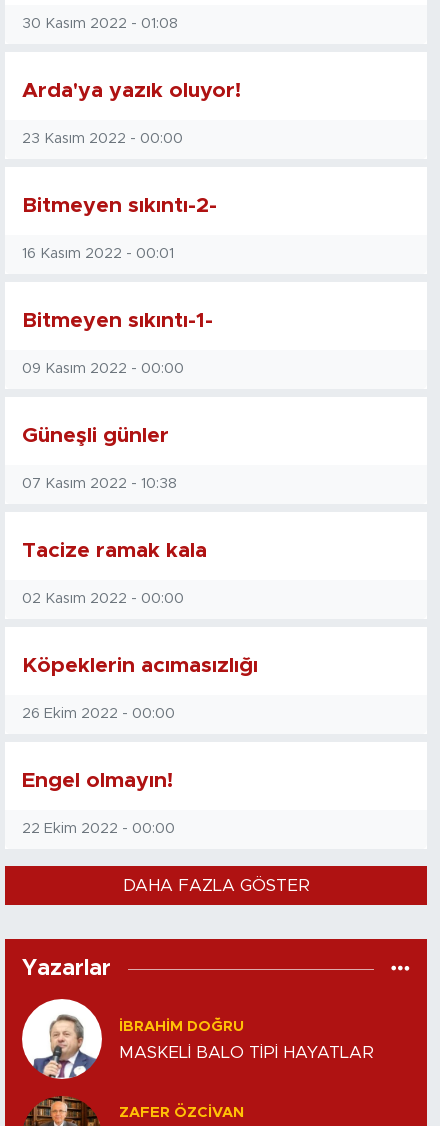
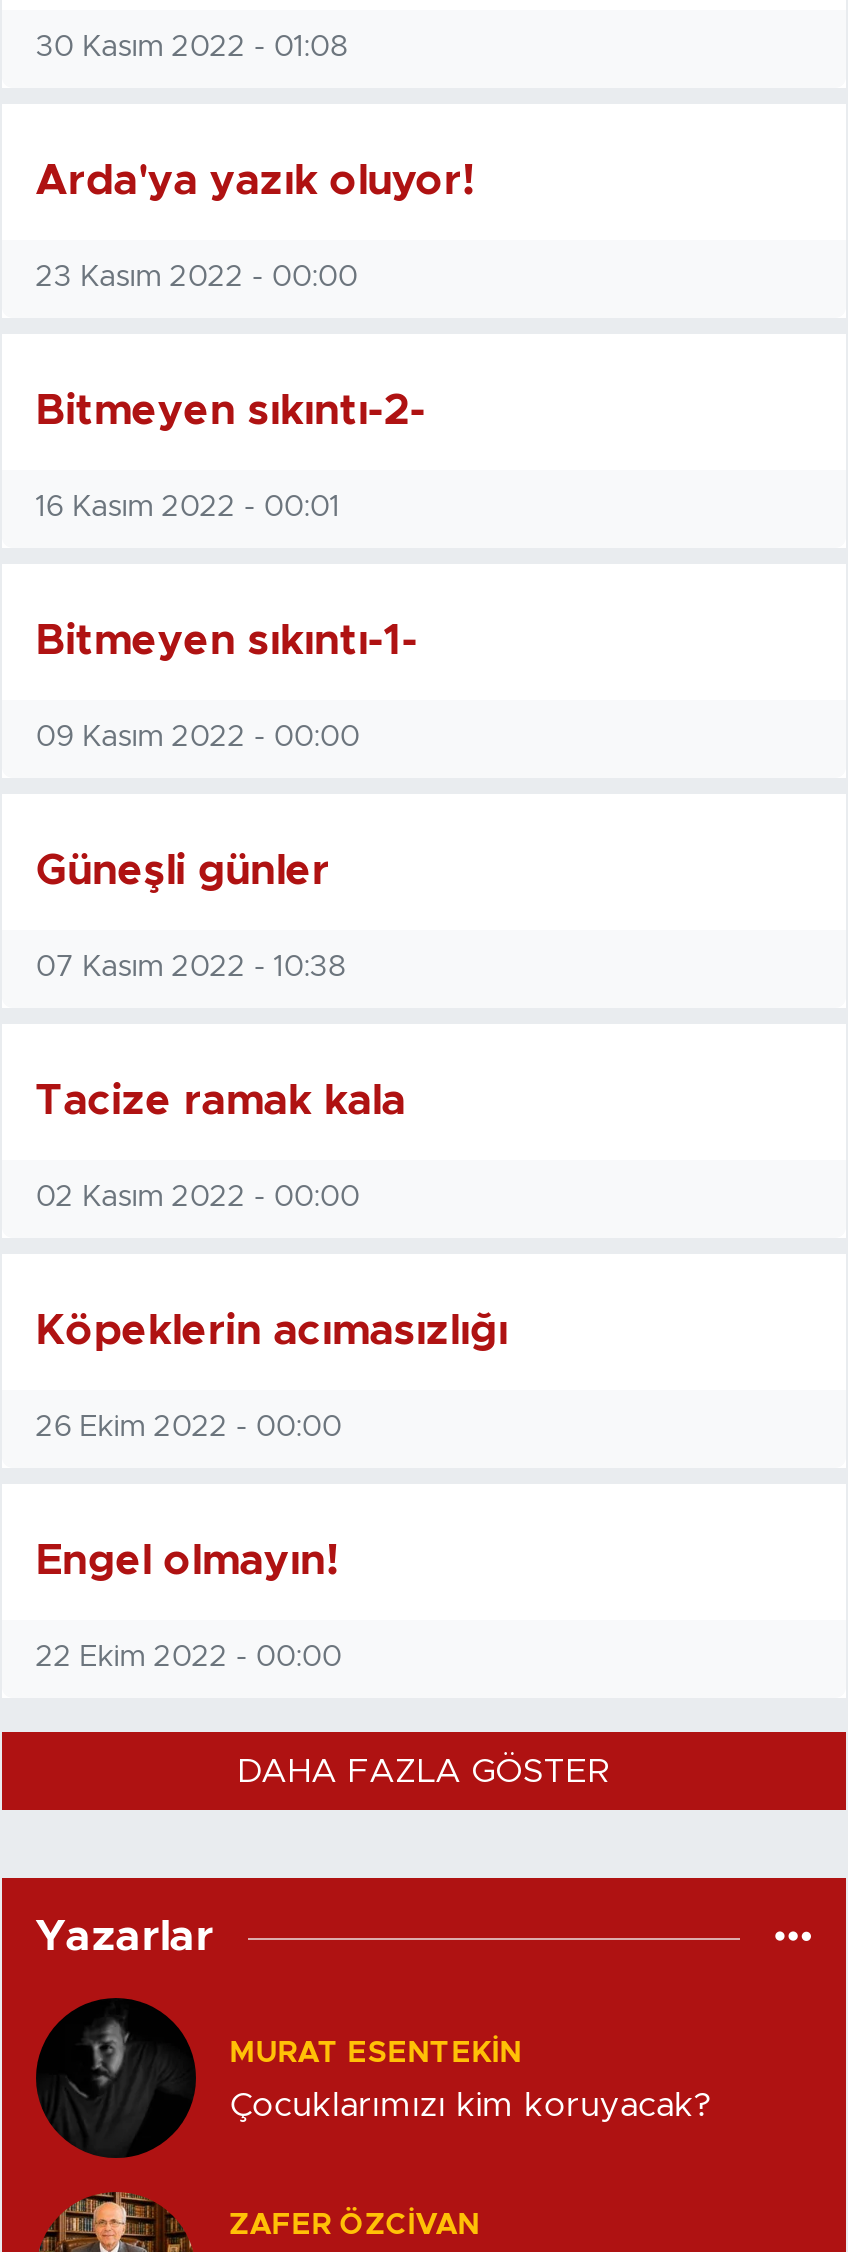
[21,998,244,1080] [image] | İBRAHIM DOĞRU -> [34,1996,522,2160] [image] | MURAT ESENTEKIN
[119,1044,374,1061] MASKELİ BALO TİPİ HAYATLAR -> [230,2088,712,2122] Çocuklarımızı kim koruyacak?

